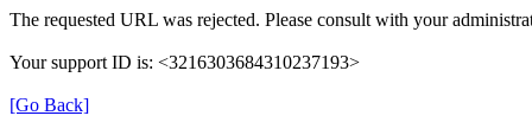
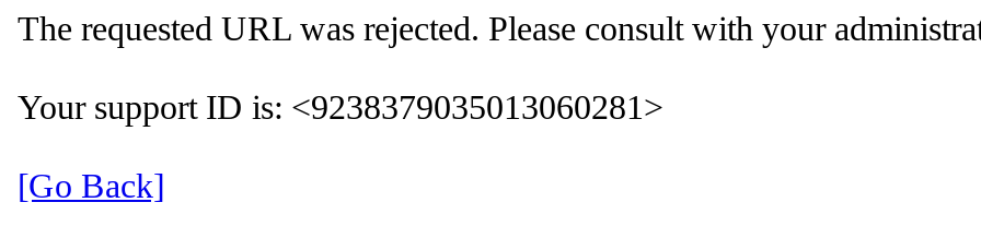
[9,52,360,72] Your support ID is: <3216303684310237193> -> [18,88,663,126] Your support ID is: <9238379035013060281>

